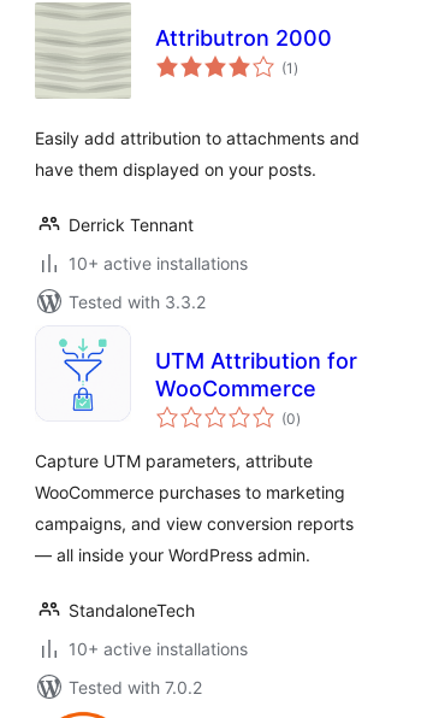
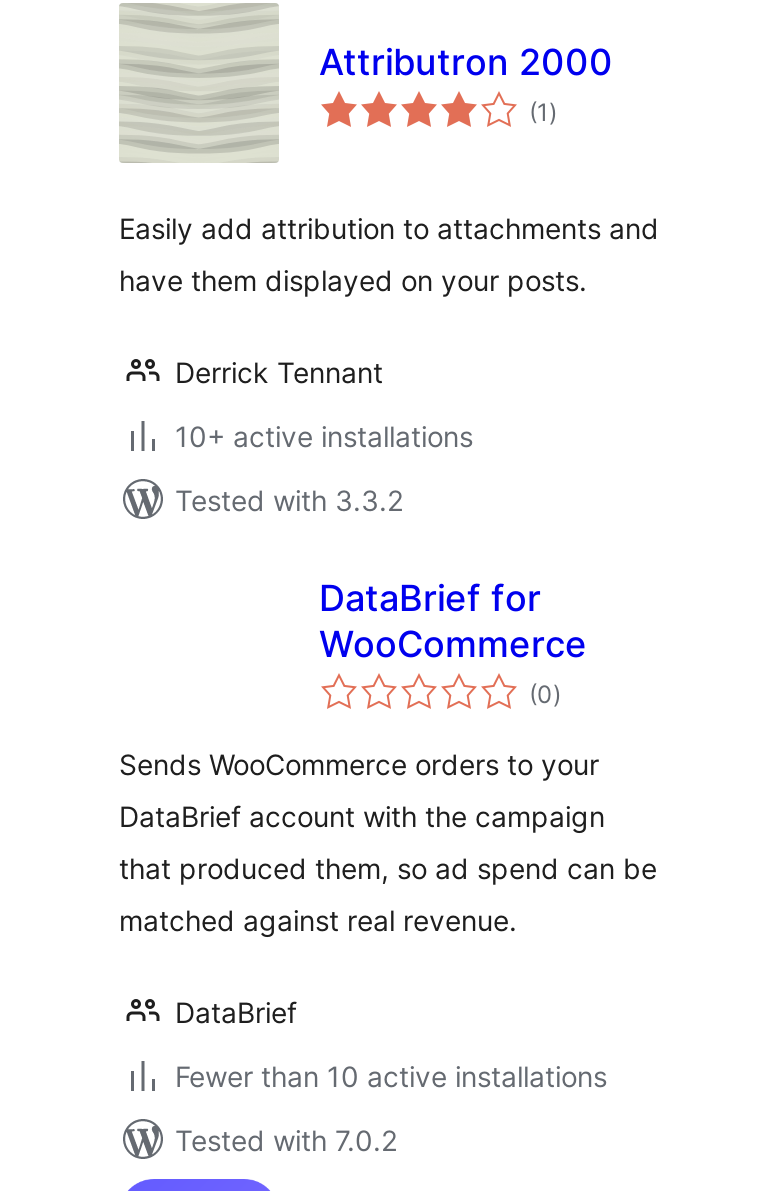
[58,337,108,413] [image] -> none
[155,348,357,373] UTM Attribution for -> [319,577,541,619] DataBrief for
[35,451,313,471] Capture UTM parameters, attribute -> [119,747,599,781] Sends WooCommerce orders to your
[35,482,345,502] WooCommerce purchases to marketing -> [119,799,605,833] DataBrief account with the campaign
[35,513,354,534] campaigns, and view conversion reports -> [119,851,657,885] that produced them, so ad spend can be
[35,545,310,565] — all inside your WordPress admin. -> [119,903,517,937] matched against real revenue.
[69,600,195,620] StandaloneTech -> [175,995,297,1029] DataBrief
[69,638,248,659] 10+ active installations -> [175,1059,607,1093] Fewer than 10 active installations

